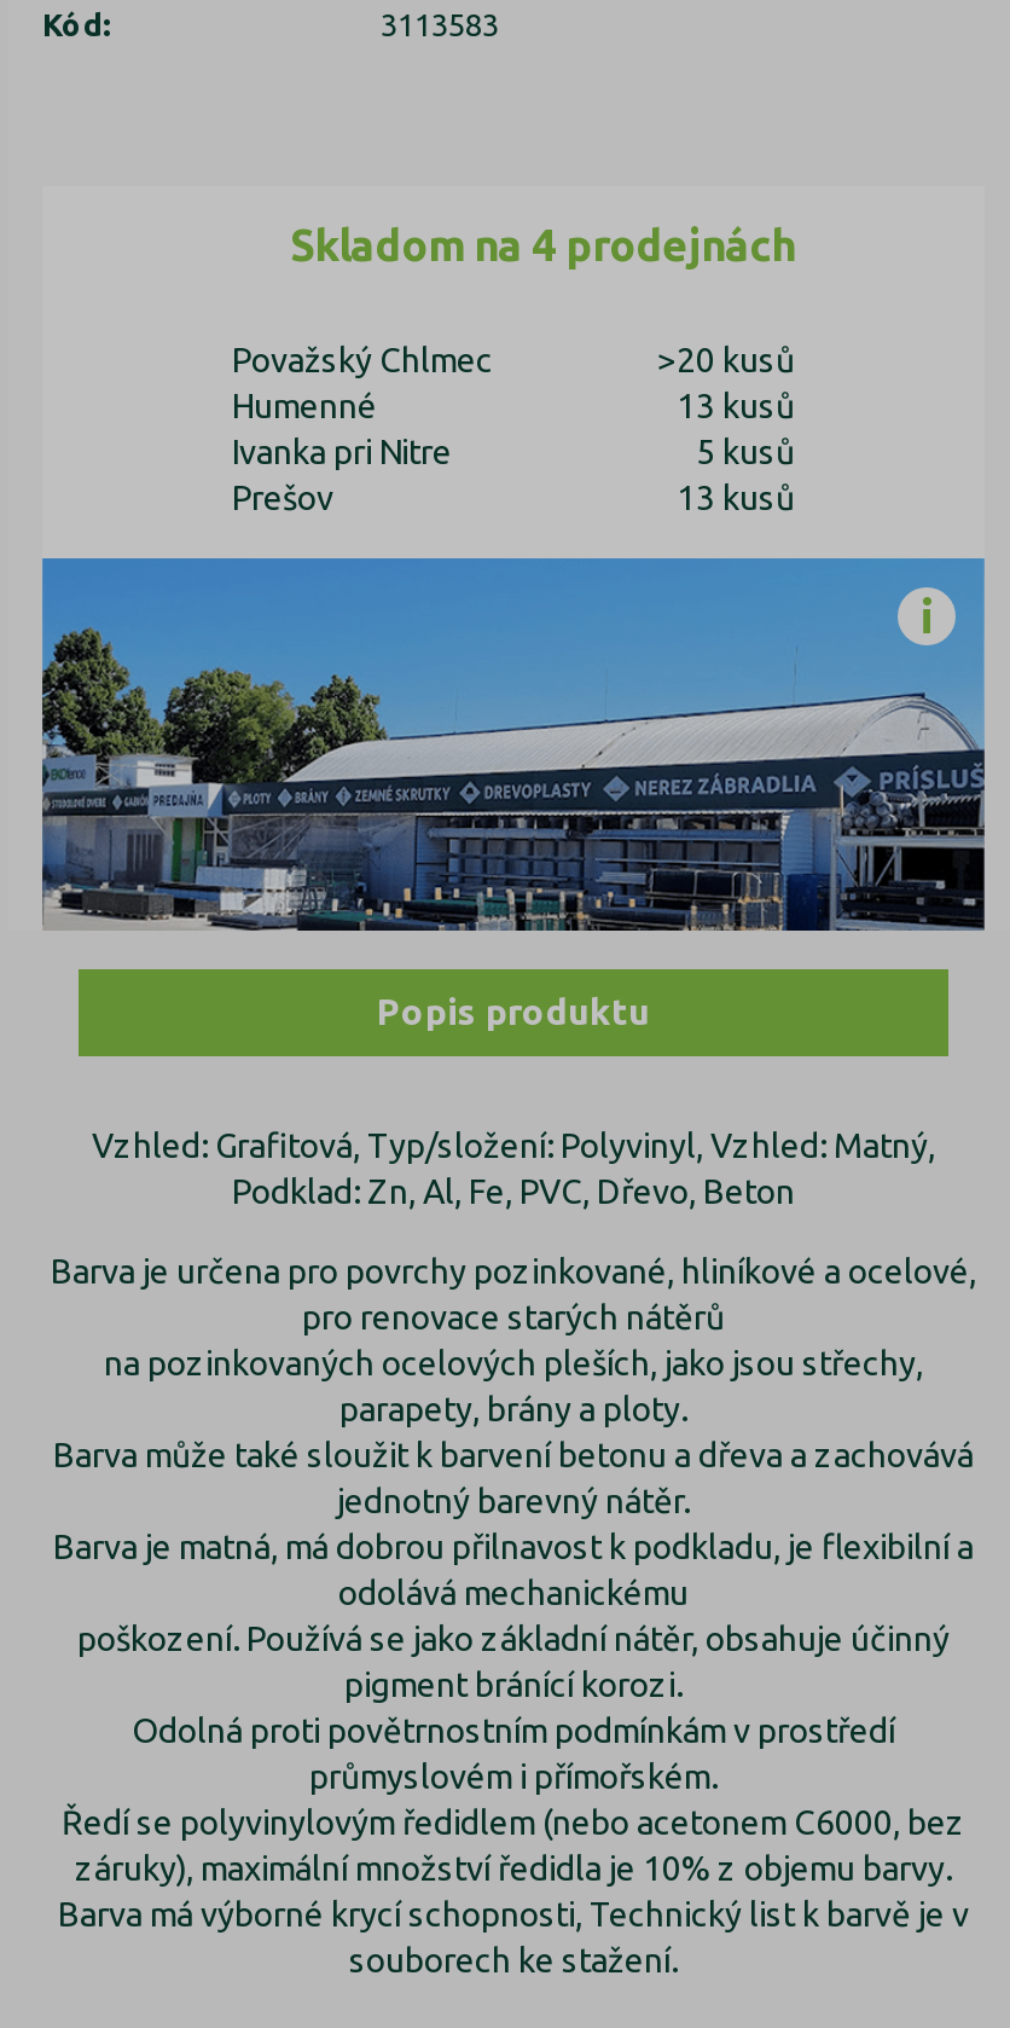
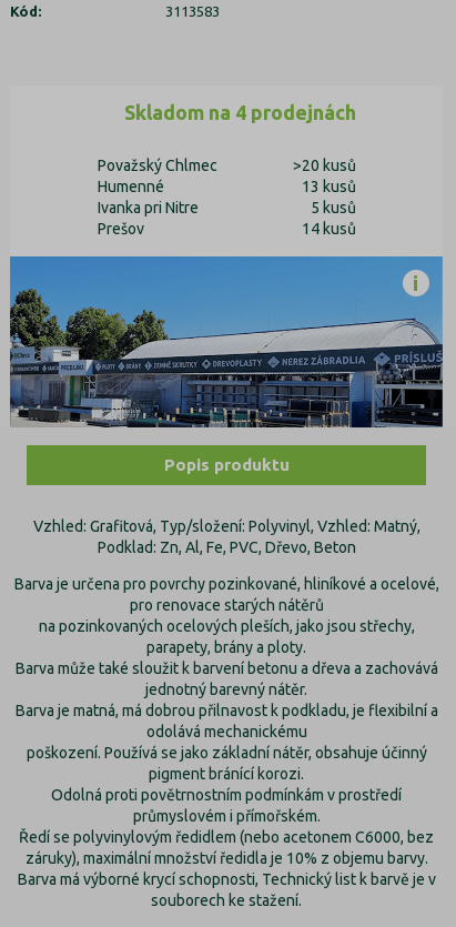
[677,479,795,517] 13 kusů -> [301,220,356,238] 14 kusů

